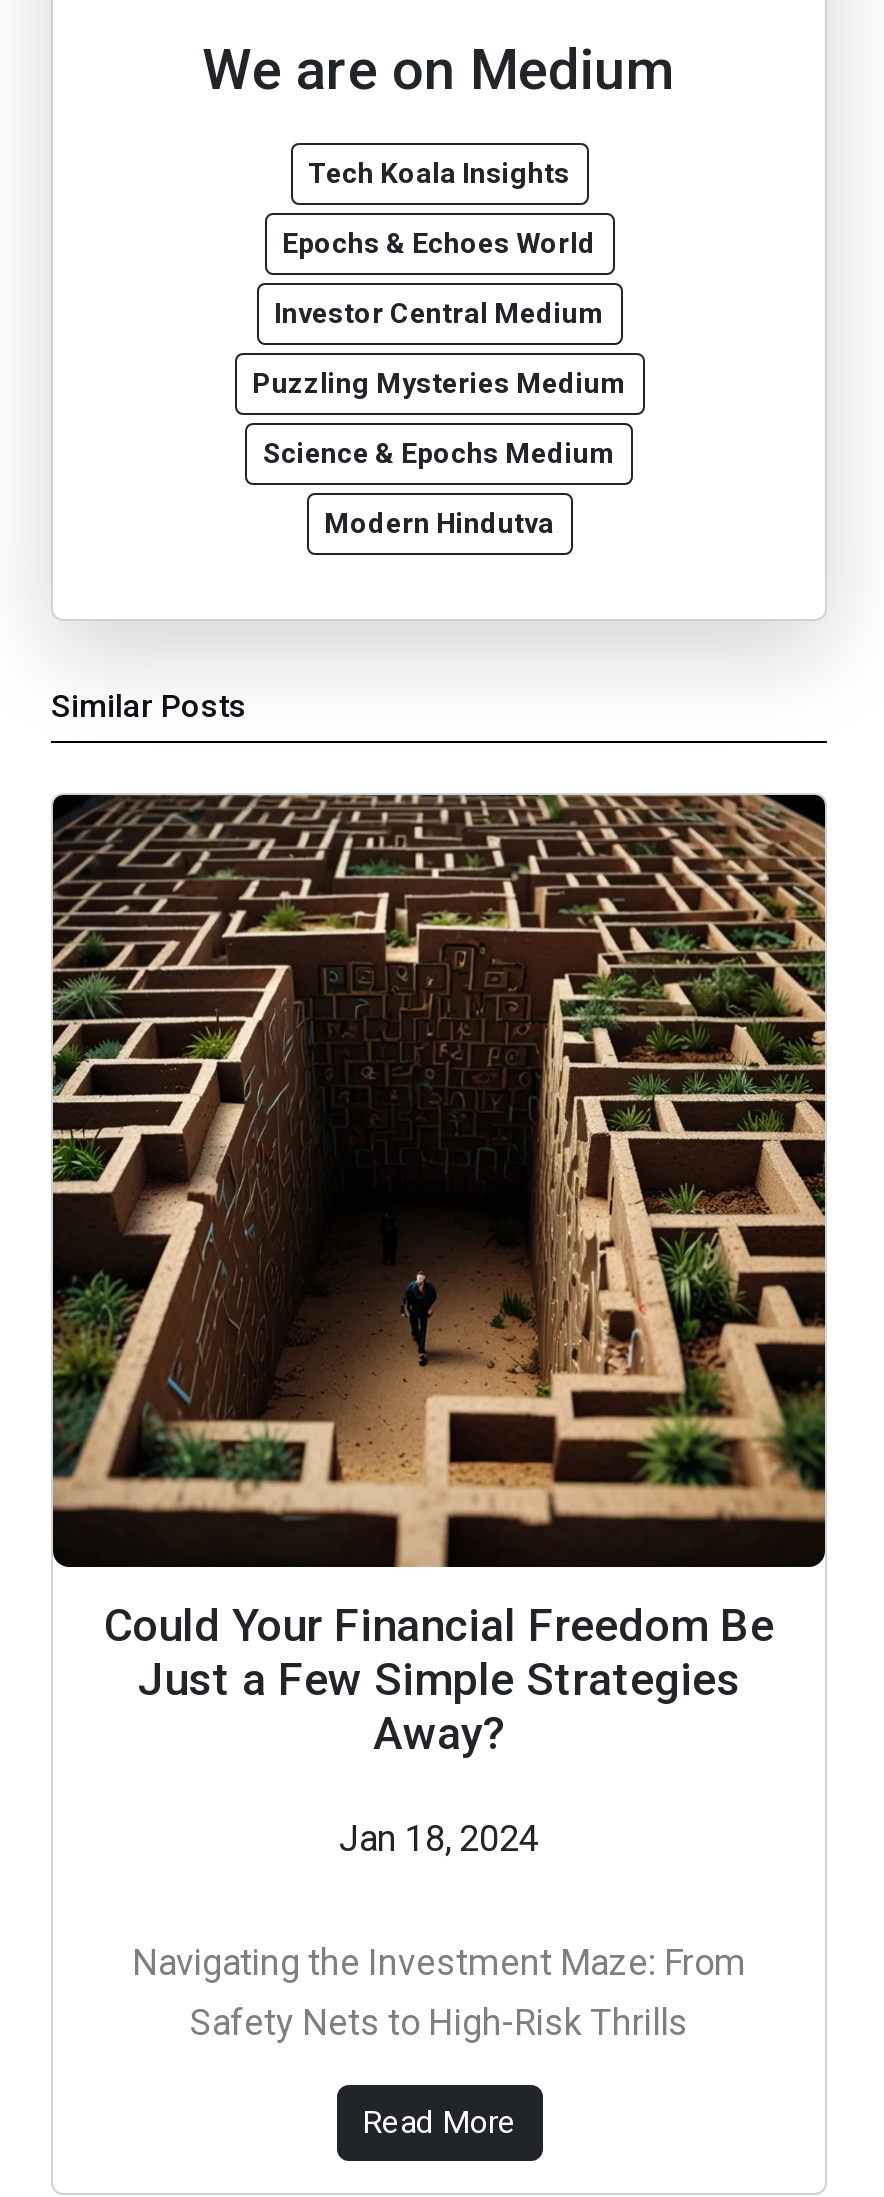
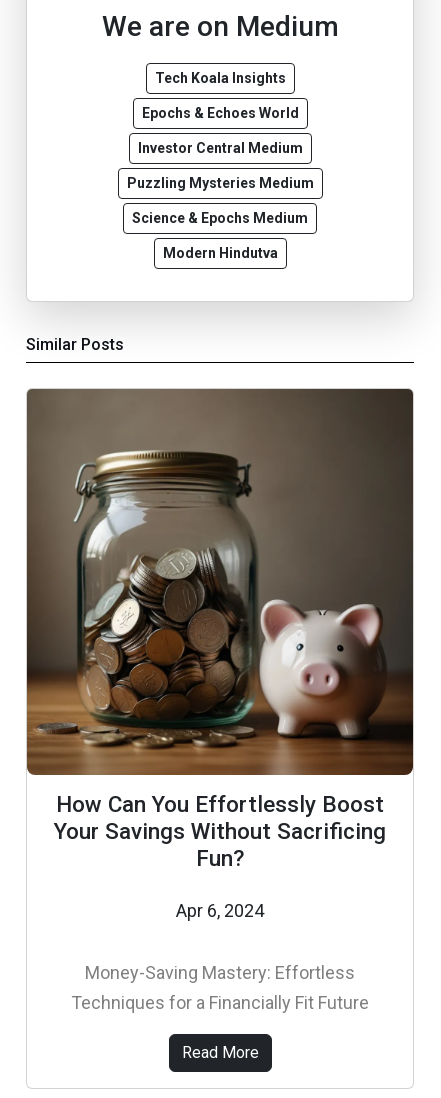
[51,793,827,1759] [image] | Could Your Financial Freedom Be | Just a Few Simple Strategies | Away? -> [26,388,414,871] [image] | How Can You Effortlessly Boost | Your Savings Without Sacrificing | Fun?
[339,1817,539,1859] Jan 18, 2024 -> [176,900,264,921] Apr 6, 2024
[132,1941,746,2043] Navigating the Investment Maze: From | Safety Nets to High-Risk Thrills -> [71,962,369,1013] Money-Saving Mastery: Effortless | Techniques for a Financially Fit Future

